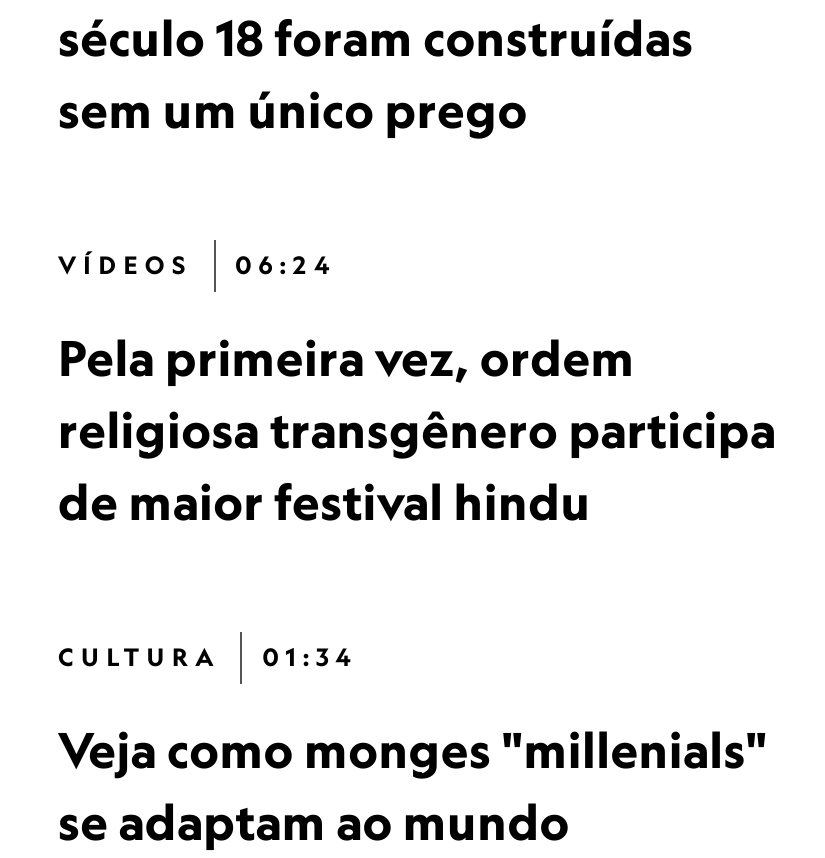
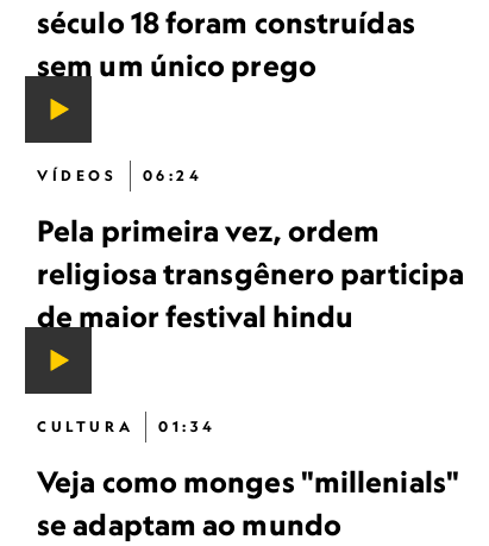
none -> [24,75,93,144] [image]
none -> [24,326,93,395] [image]

